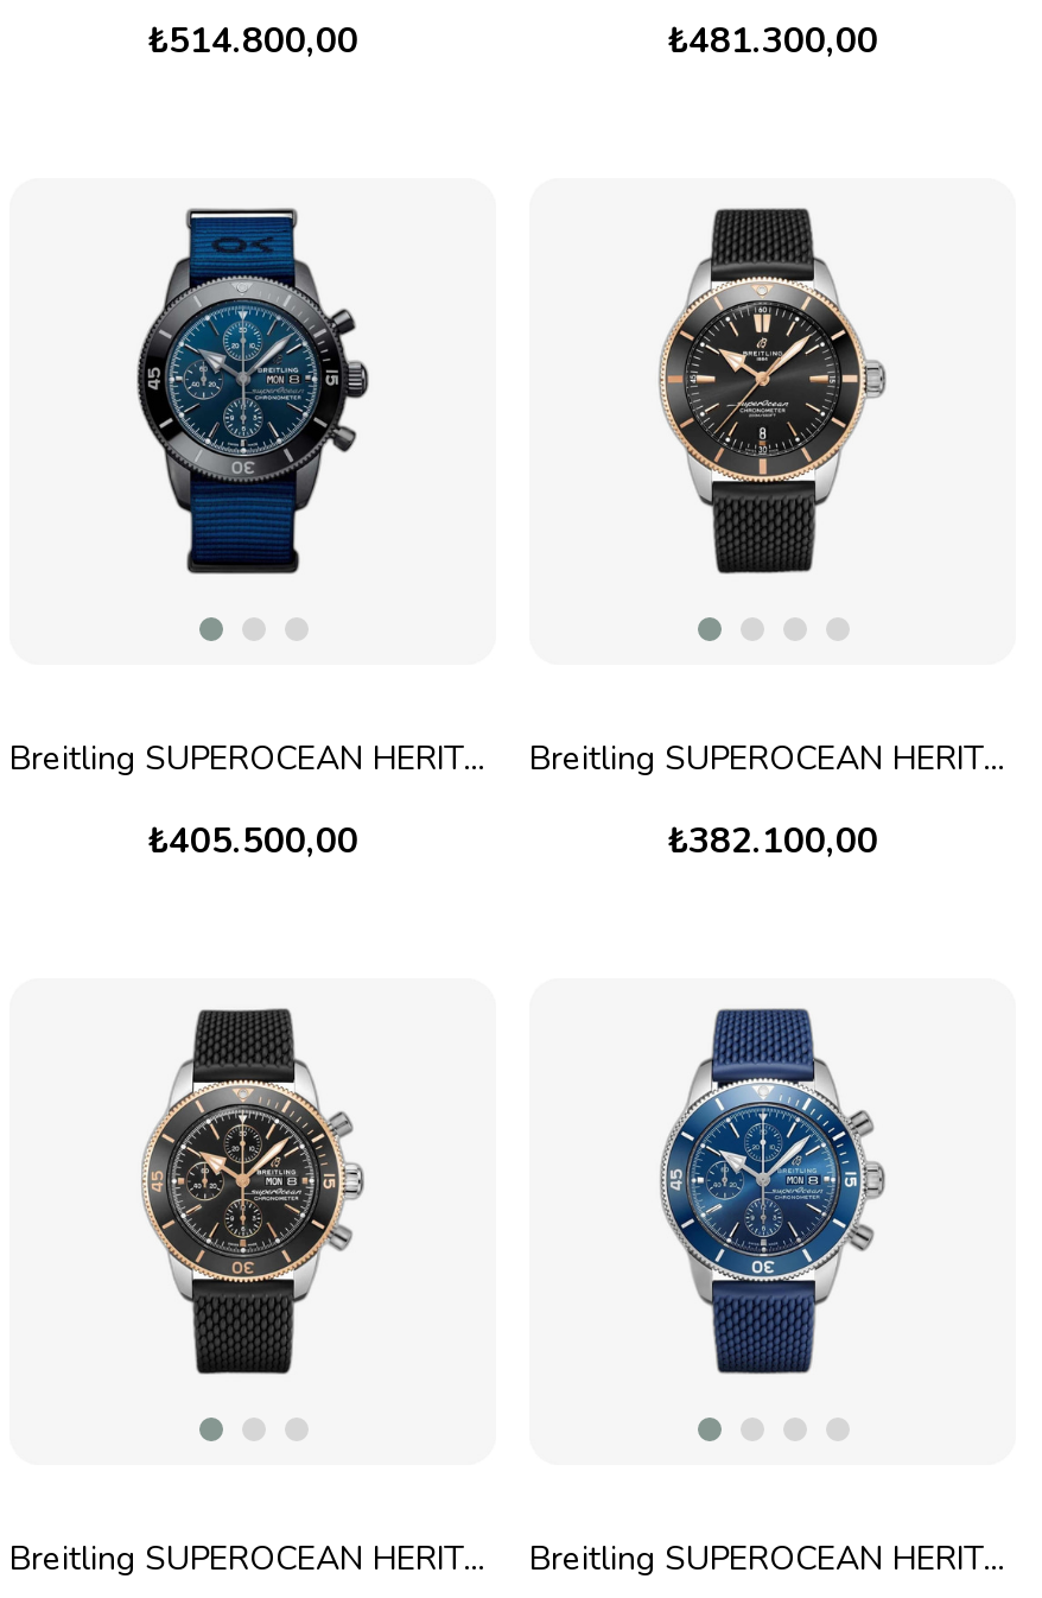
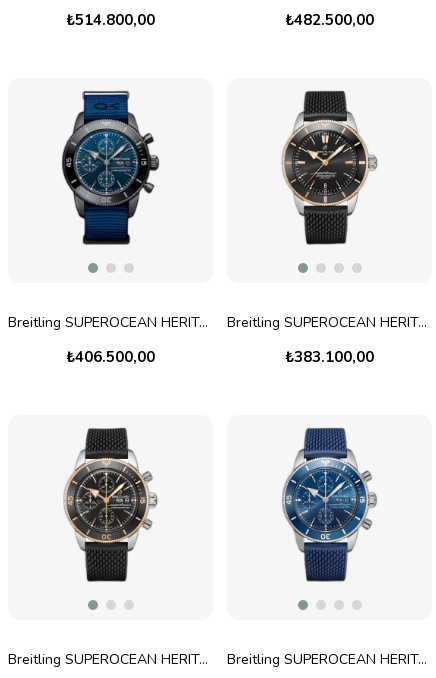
[667,17,878,64] ₺481.300,00 -> [285,10,374,30] ₺482.500,00
[147,817,358,864] ₺405.500,00 -> [66,347,155,367] ₺406.500,00
[667,817,878,864] ₺382.100,00 -> [285,347,374,367] ₺383.100,00

